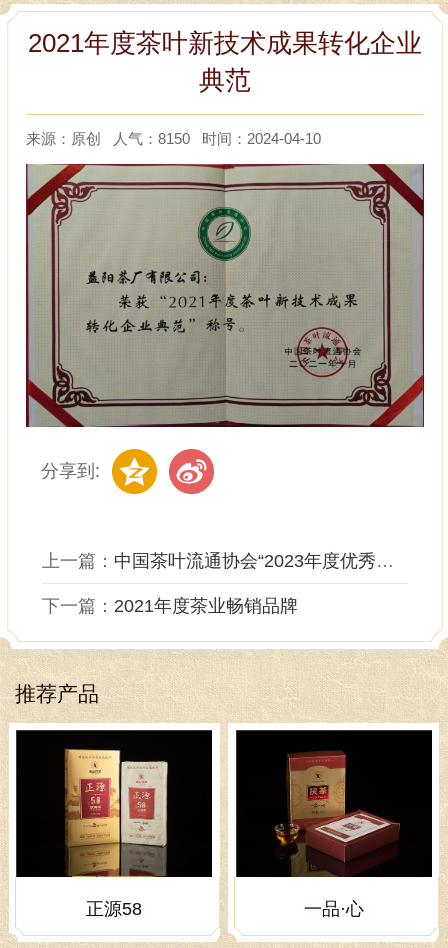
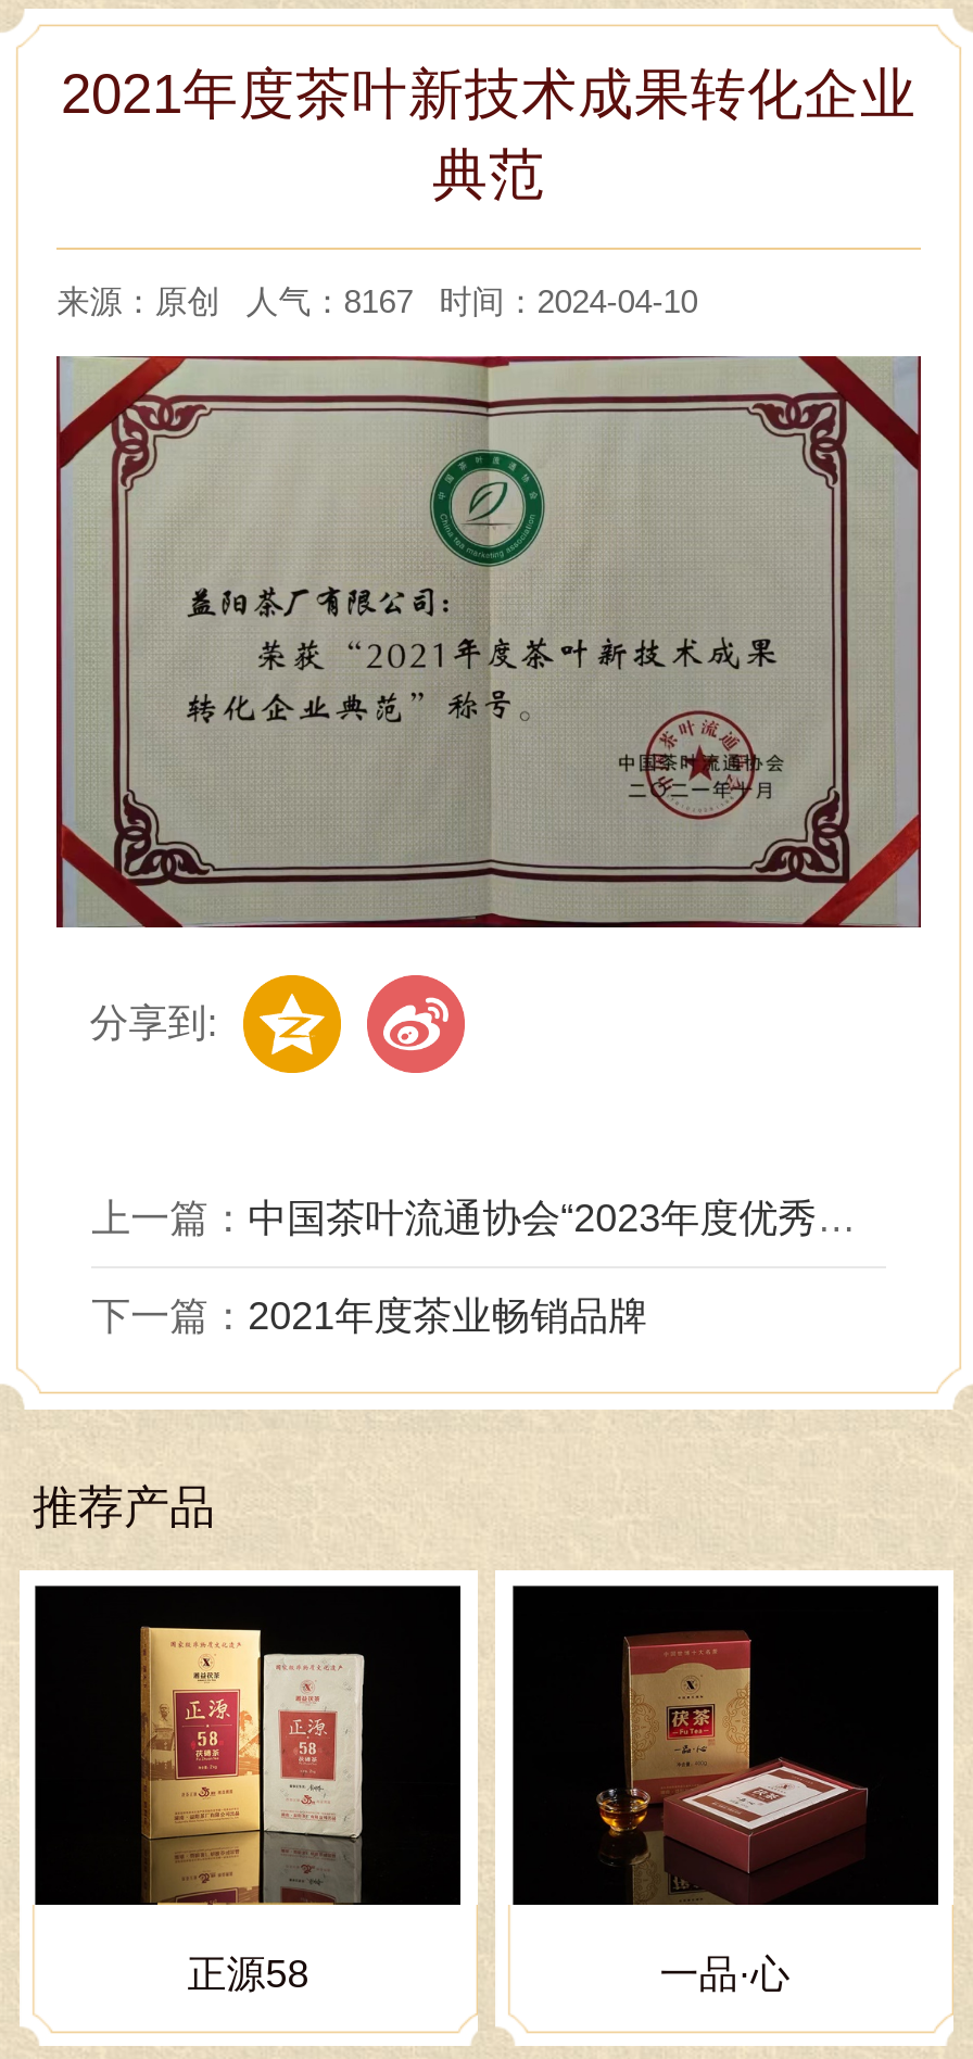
[26,129,321,146] 来源：原创 人气：8150 时间：2024-04-10 -> [57,281,698,318] 来源：原创 人气：8167 时间：2024-04-10

